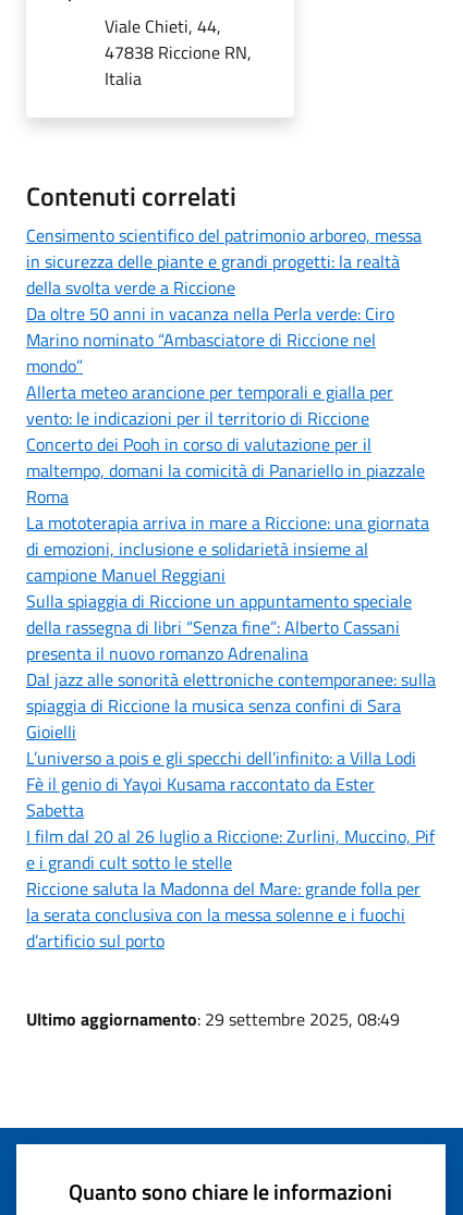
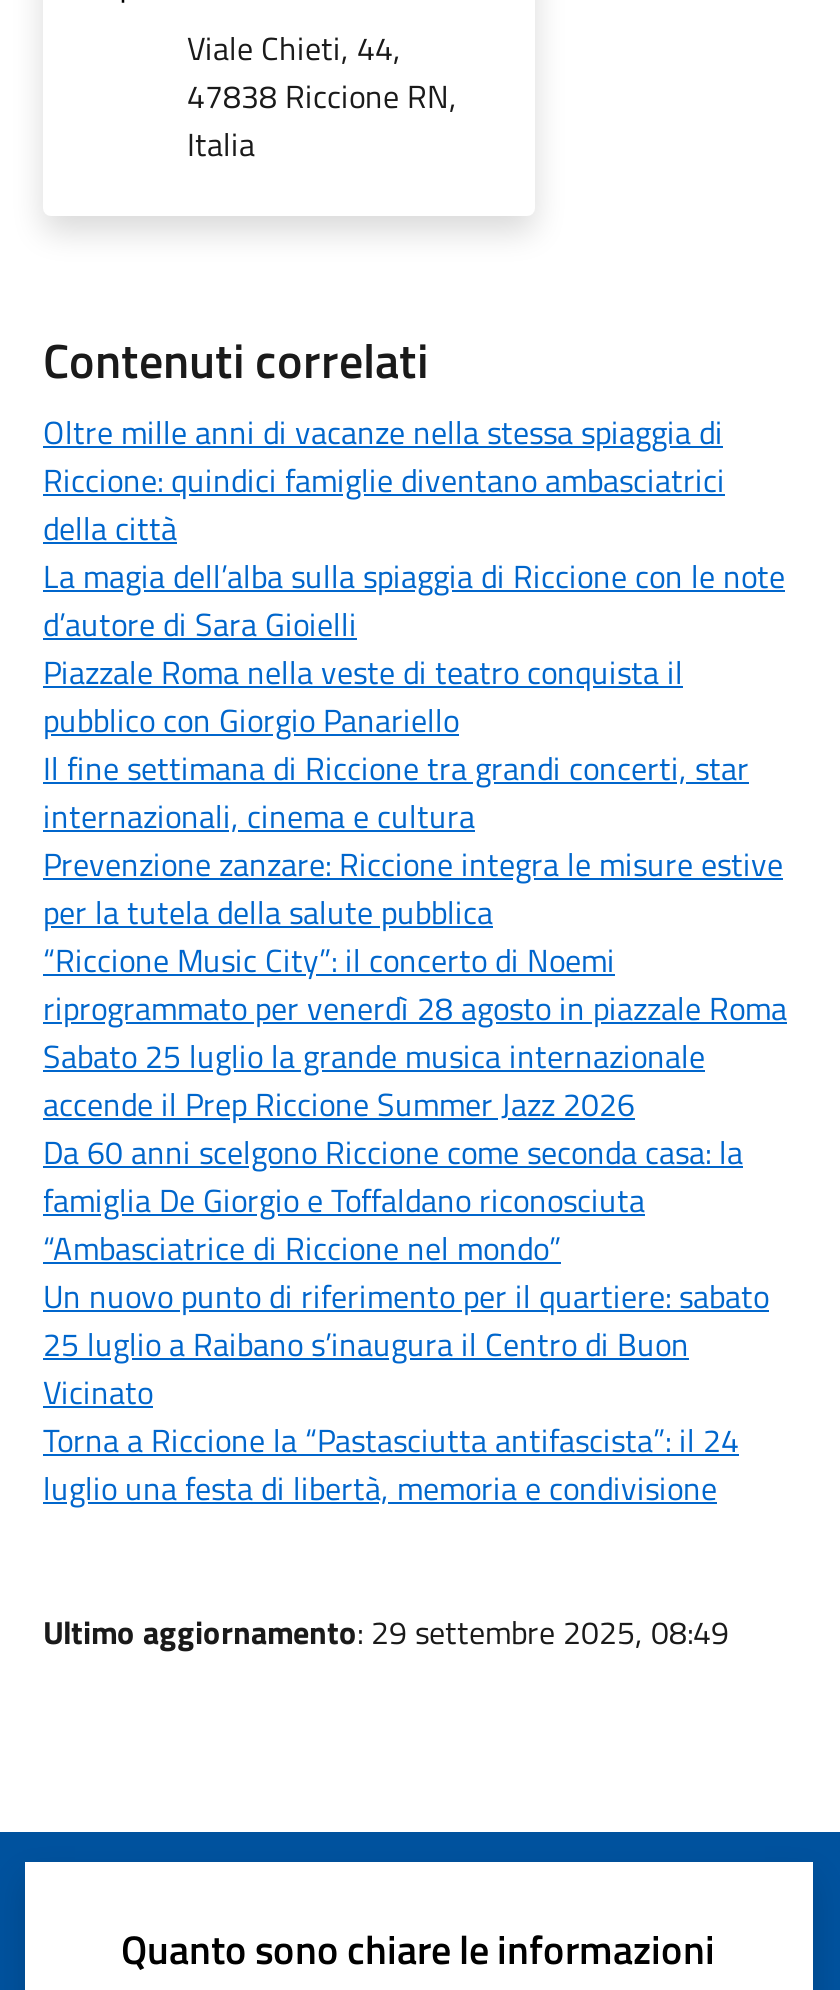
[26,222,436,953] Censimento scientifico del patrimonio arboreo, messa | in sicurezza delle piante e grandi progetti: la realtà | della svolta verde a Riccione | Da oltre 50 anni in vacanza nella Perla verde: Ciro | Marino nominato “Ambasciatore di Riccione nel | mondo” | Allerta meteo arancione per temporali e gialla per | vento: le indicazioni per il territorio di Riccione | Concerto dei Pooh in corso di valutazione per il | maltempo, domani la comicità di Panariello in piazzale | Roma | La mototerapia arriva in mare a Riccione: una giornata | di emozioni, inclusione e solidarietà insieme al | campione Manuel Reggiani | Sulla spiaggia di Riccione un appuntamento speciale | della rassegna di libri “Senza fine”: Alberto Cassani | presenta il nuovo romanzo Adrenalina | Dal jazz alle sonorità elettroniche contemporanee: sulla | spiaggia di Riccione la musica senza confini di Sara | Gioielli | L’universo a pois e gli specchi dell’infinito: a Villa Lodi | Fè il genio di Yayoi Kusama raccontato da Ester | Sabetta | I film dal 20 al 26 luglio a Riccione: Zurlini, Muccino, Pif | e i grandi cult sotto le stelle | Riccione saluta la Madonna del Mare: grande folla per | la serata conclusiva con la messa solenne e i fuochi | d’artificio sul porto -> [43,407,787,1511] Oltre mille anni di vacanze nella stessa spiaggia di | Riccione: quindici famiglie diventano ambasciatrici | della città | La magia dell’alba sulla spiaggia di Riccione con le note | d’autore di Sara Gioielli | Piazzale Roma nella veste di teatro conquista il | pubblico con Giorgio Panariello | Il fine settimana di Riccione tra grandi concerti, star | internazionali, cinema e cultura | Prevenzione zanzare: Riccione integra le misure estive | per la tutela della salute pubblica | “Riccione Music City”: il concerto di Noemi | riprogrammato per venerdì 28 agosto in piazzale Roma | Sabato 25 luglio la grande musica internazionale | accende il Prep Riccione Summer Jazz 2026 | Da 60 anni scelgono Riccione come seconda casa: la | famiglia De Giorgio e Toffaldano riconosciuta | “Ambasciatrice di Riccione nel mondo” | Un nuovo punto di riferimento per il quartiere: sabato | 25 luglio a Raibano s’inaugura il Centro di Buon | Vicinato | Torna a Riccione la “Pastasciutta antifascista”: il 24 | luglio una festa di libertà, memoria e condivisione

